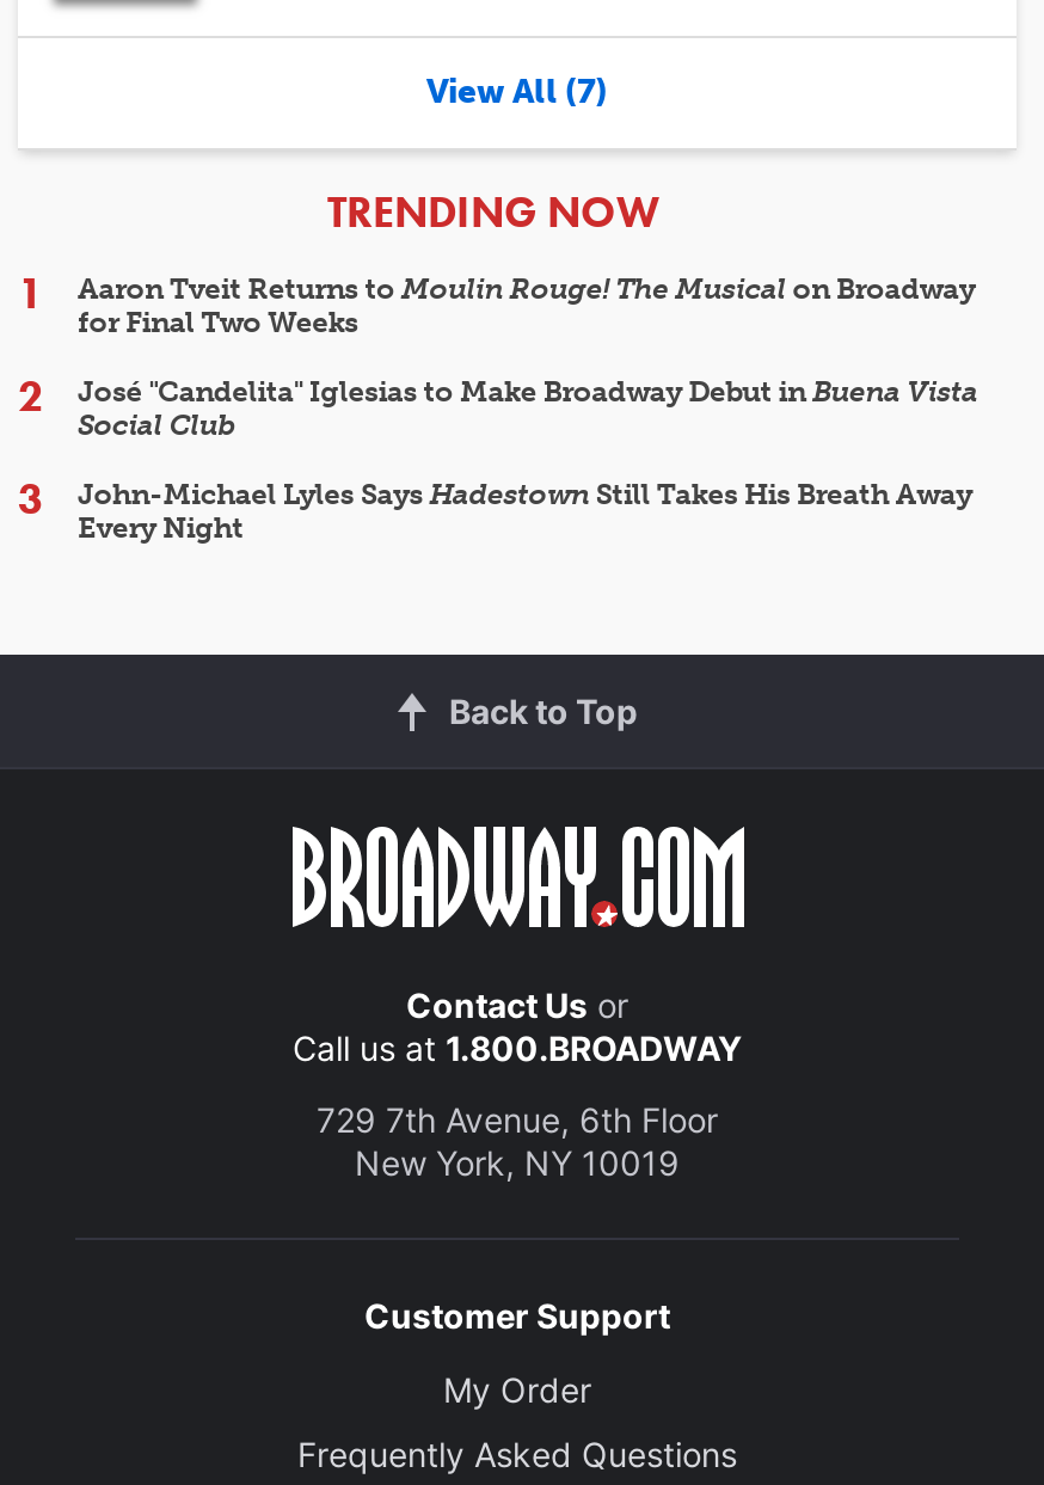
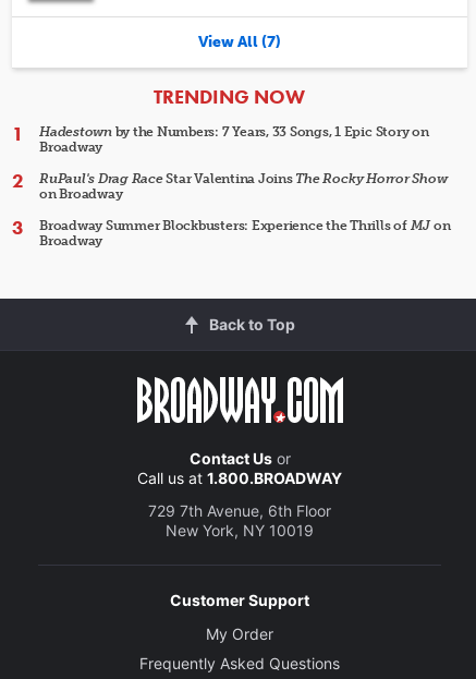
[78,271,975,338] Aaron Tveit Returns to Moulin Rouge! The Musical on Broadway | for Final Two Weeks -> [39,124,429,154] Hadestown by the Numbers: 7 Years, 33 Songs, 1 Epic Story on | Broadway
[78,374,978,441] José "Candelita" Iglesias to Make Broadway Debut in Buena Vista | Social Club -> [39,171,447,201] RuPaul's Drag Race Star Valentina Joins The Rocky Horror Show | on Broadway
[78,477,972,544] John-Michael Lyles Says Hadestown Still Takes His Breath Away | Every Night -> [39,217,450,248] Broadway Summer Blockbusters: Experience the Thrills of MJ on | Broadway

